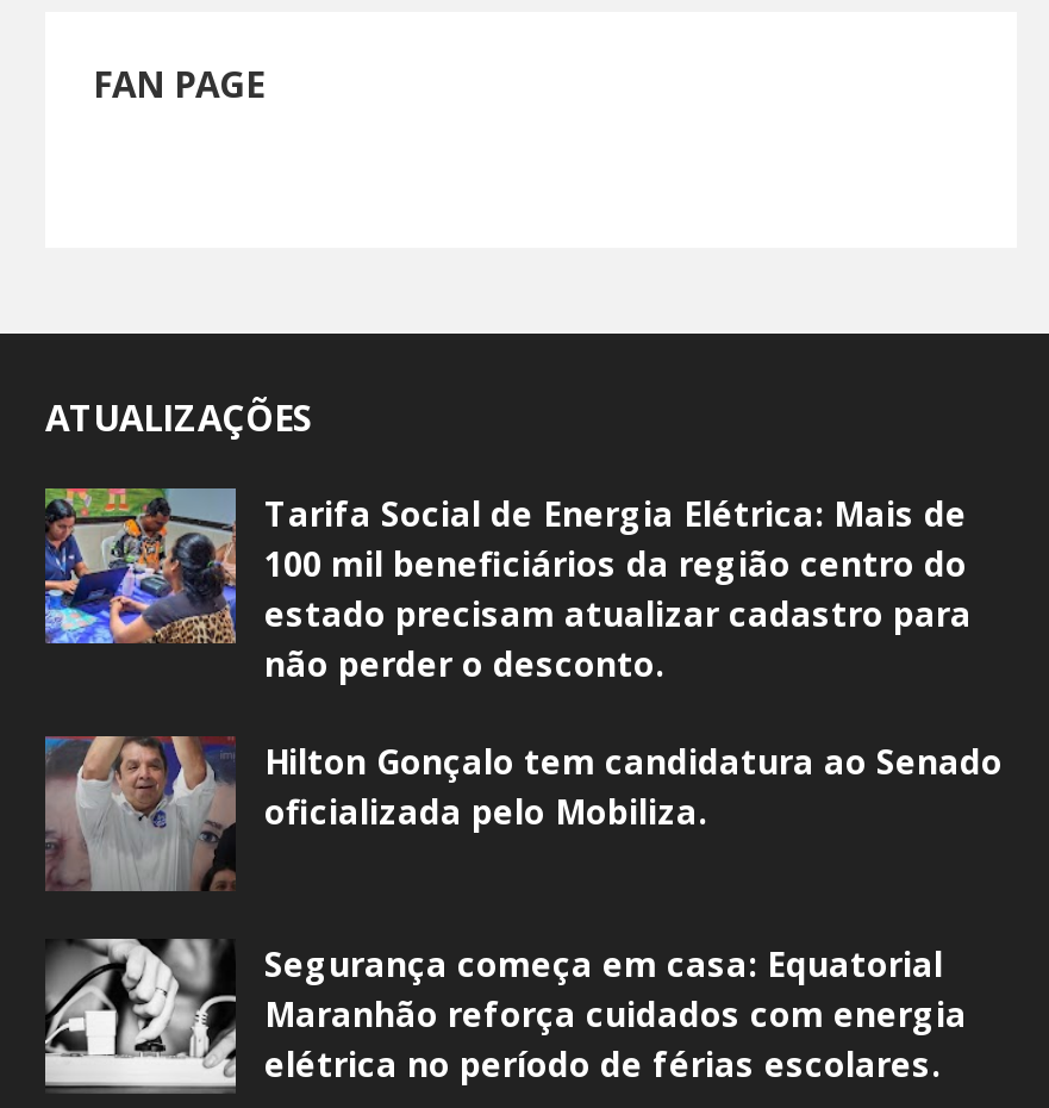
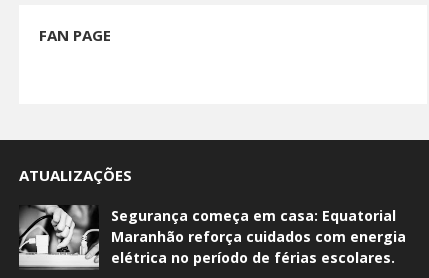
[43,486,1003,833] [image] | Tarifa Social de Energia Elétrica: Mais de | 100 mil beneficiários da região centro do | estado precisam atualizar cadastro para | não perder o desconto. | Hilton Gonçalo tem candidatura ao Senado | oficializada pelo Mobiliza. -> none
[43,734,236,891] [image] -> none

